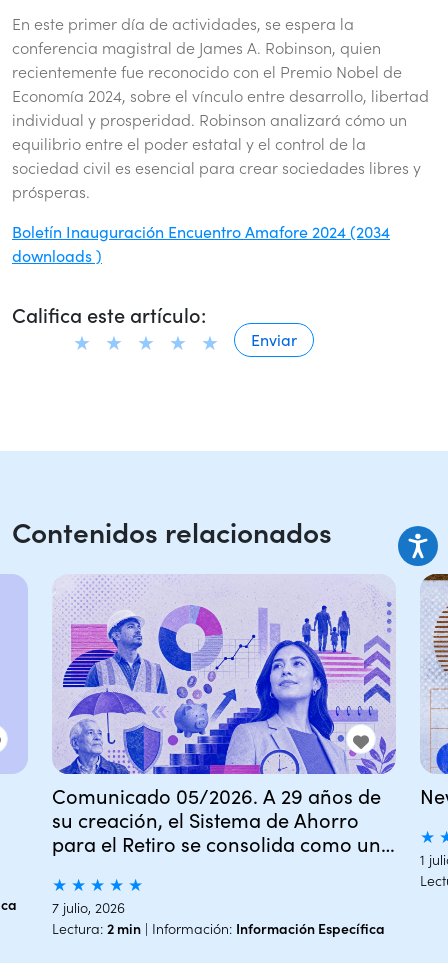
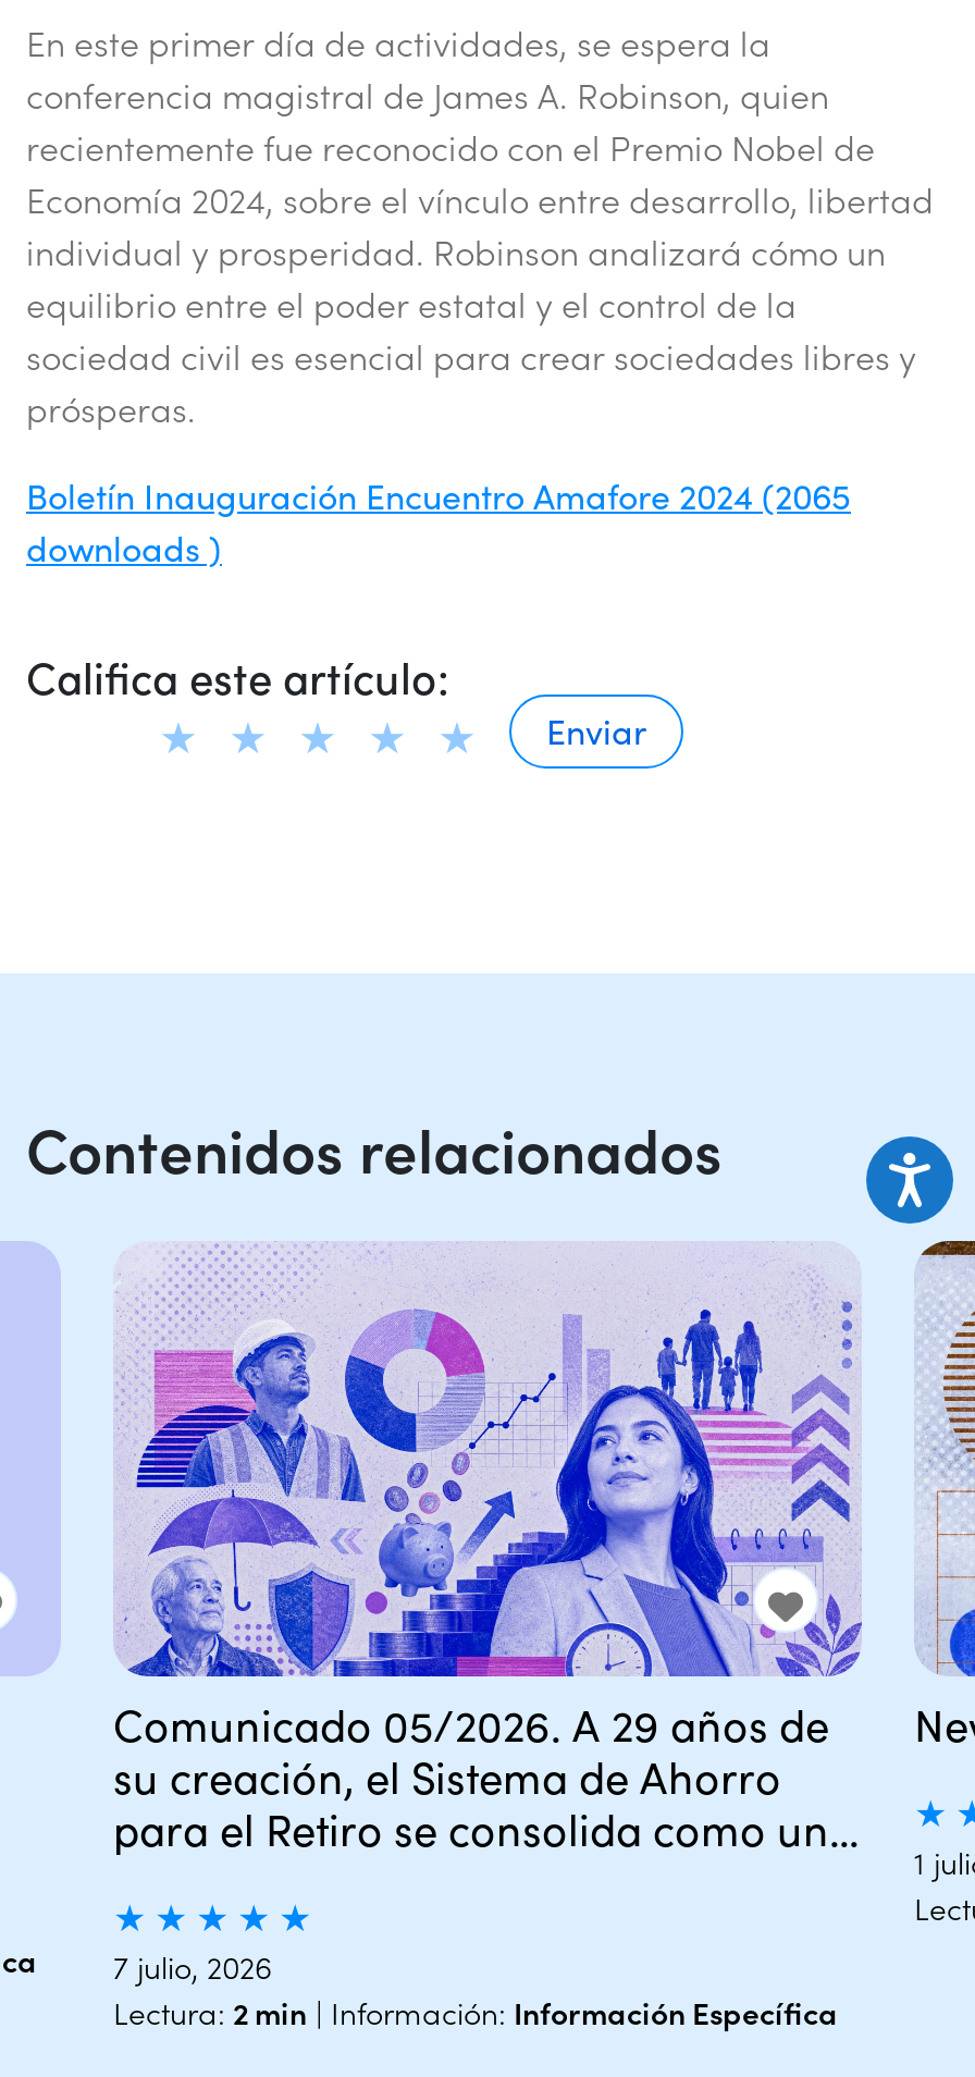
[12,221,390,242] Boletín Inauguración Encuentro Amafore 2024 (2034 -> [26,472,851,518] Boletín Inauguración Encuentro Amafore 2024 (2065

